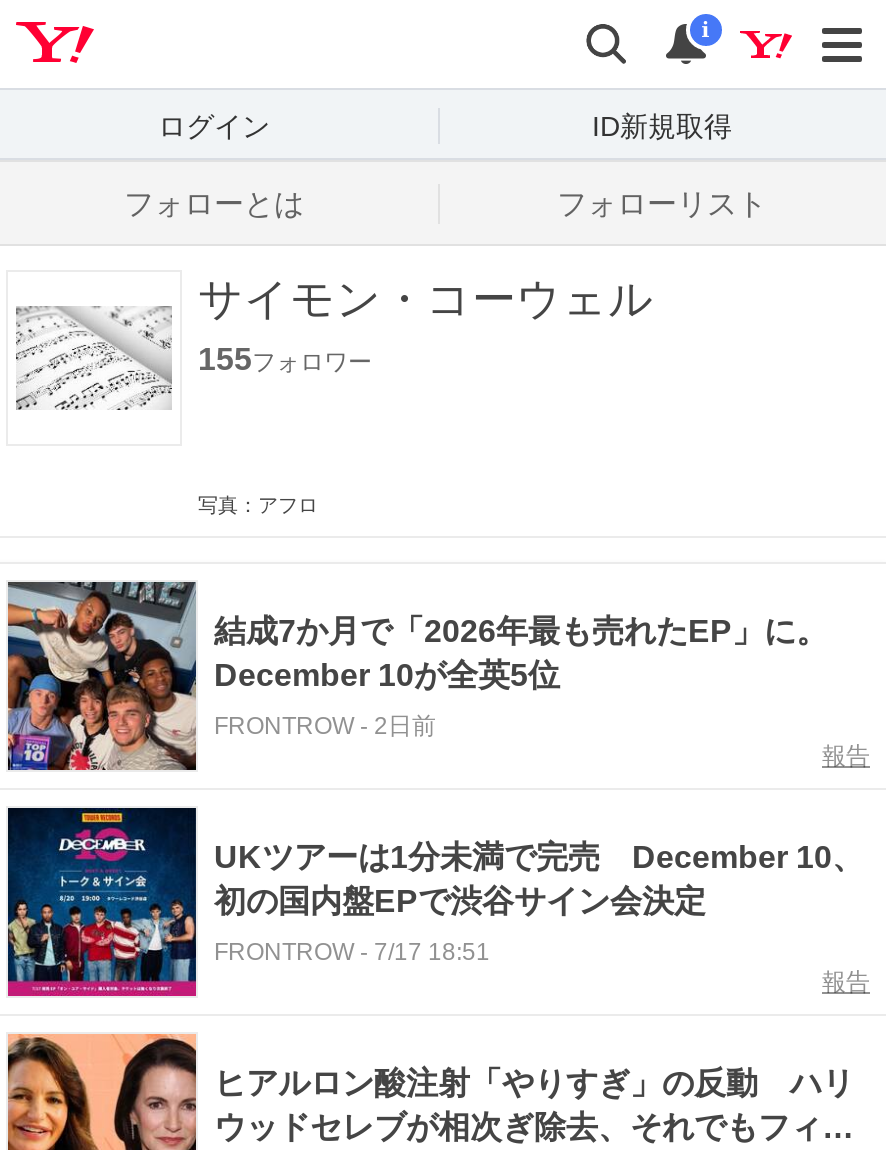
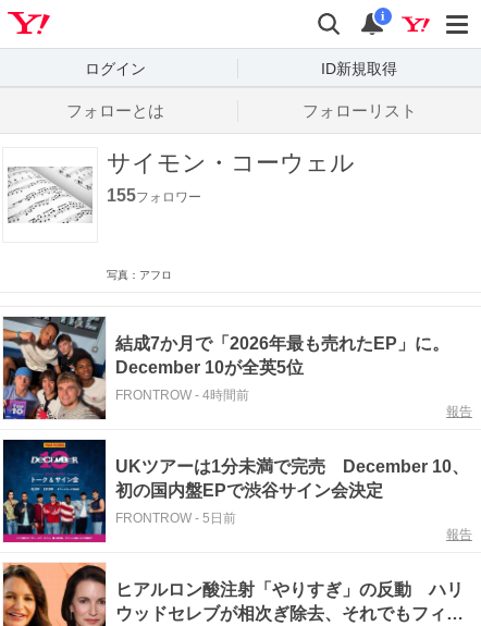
[214,712,436,740] FRONTROW - 2日前 -> [115,388,249,403] FRONTROW - 4時間前
[214,938,490,966] FRONTROW - 7/17 18:51 -> [115,511,236,526] FRONTROW - 5日前

